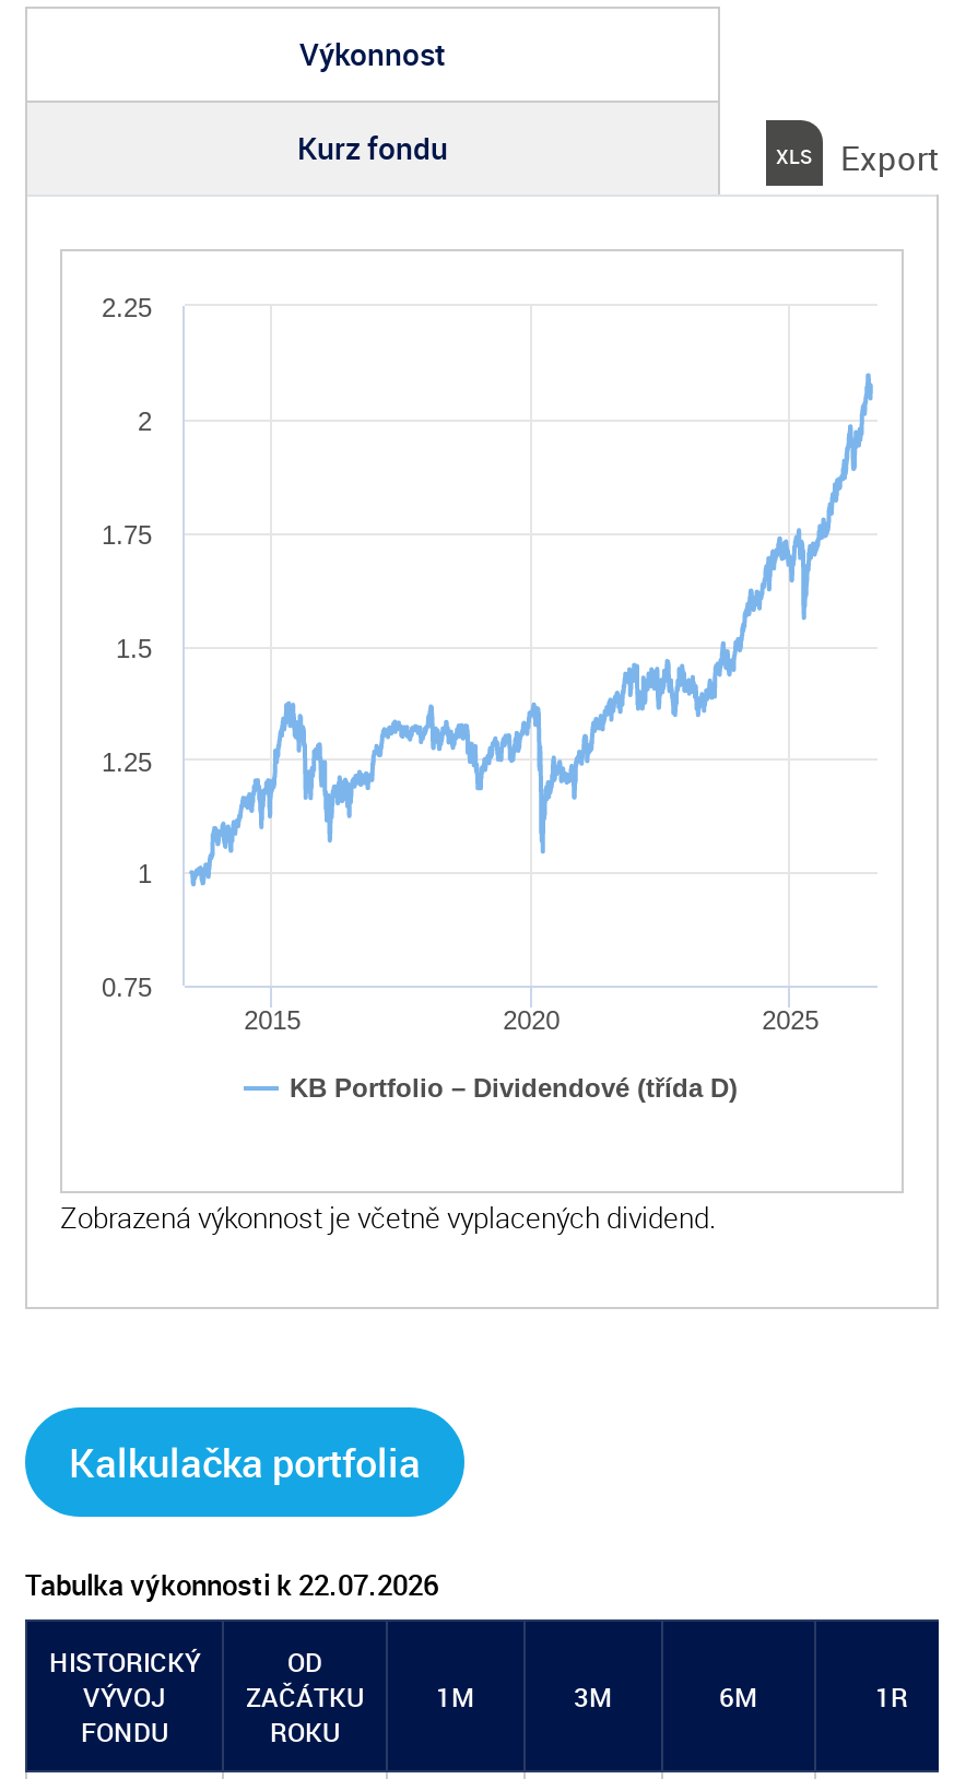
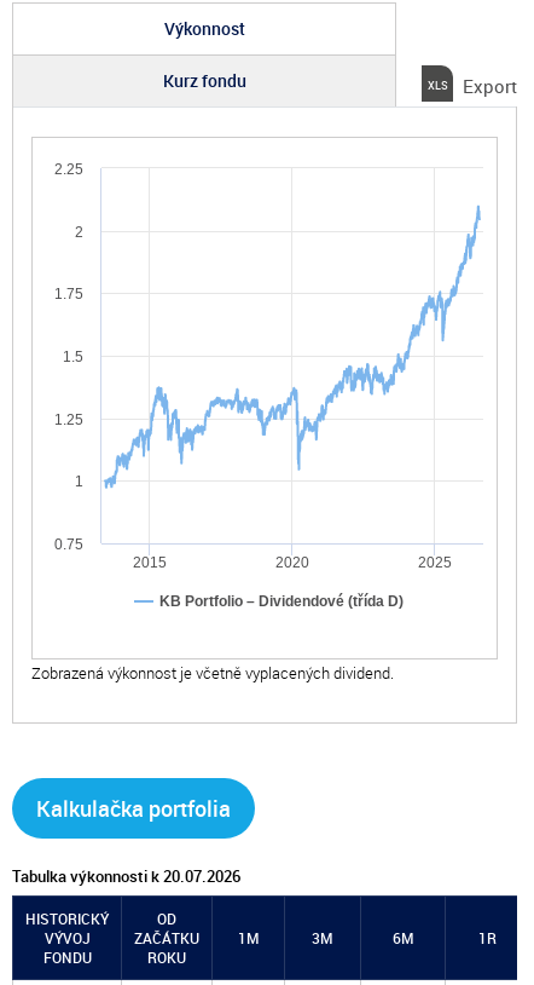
[25,1566,438,1605] Tabulka výkonnosti k 22.07.2026 -> [12,866,240,887] Tabulka výkonnosti k 20.07.2026

